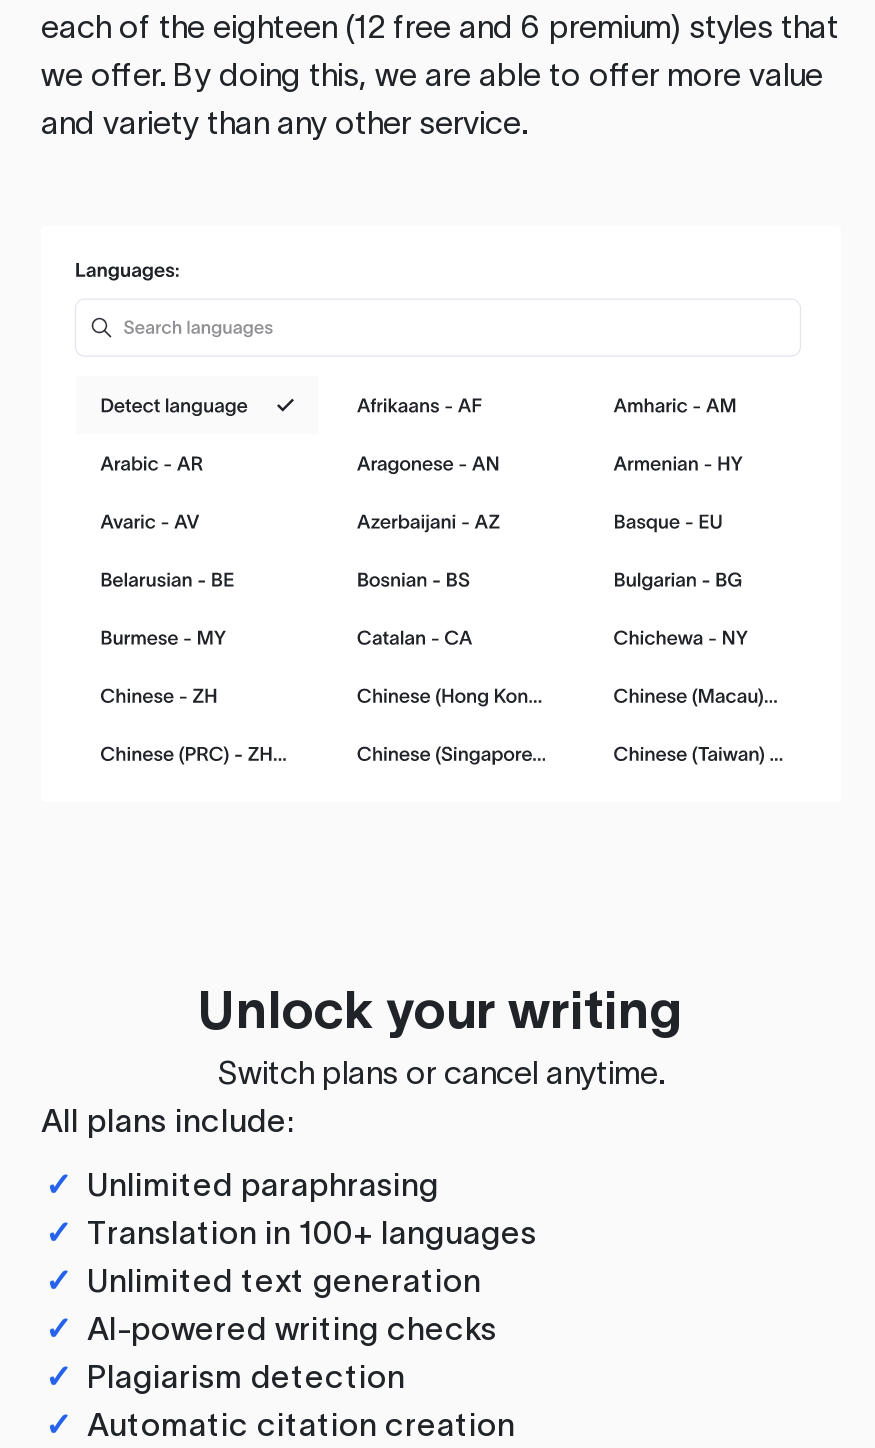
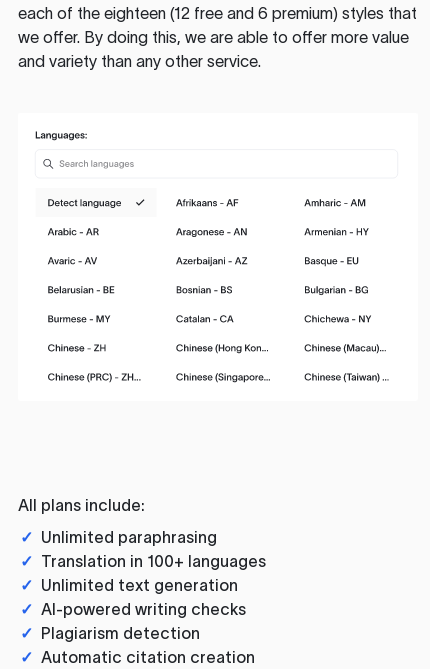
[198,979,684,1089] Unlock your writing | Switch plans or cancel anytime. -> none

